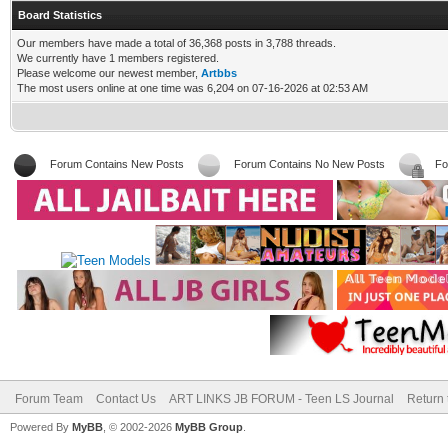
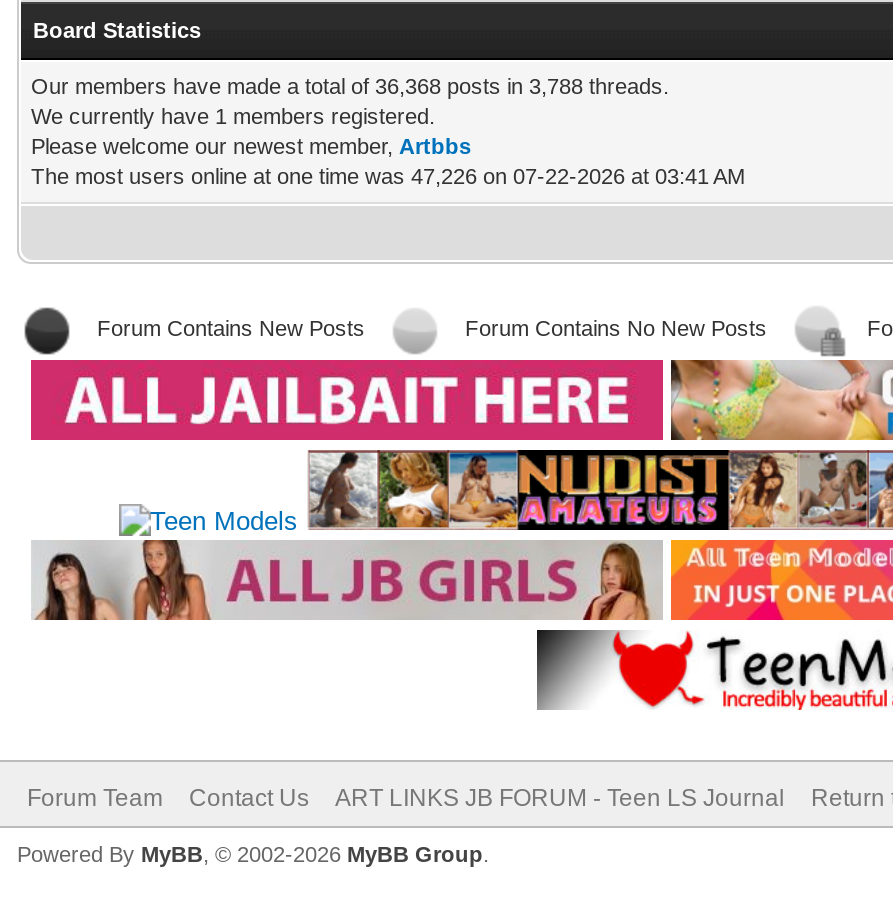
[17,82,368,94] The most users online at one time was 6,204 on 07-16-2026 at 02:53 AM -> [31,164,745,188] The most users online at one time was 47,226 on 07-22-2026 at 03:41 AM

